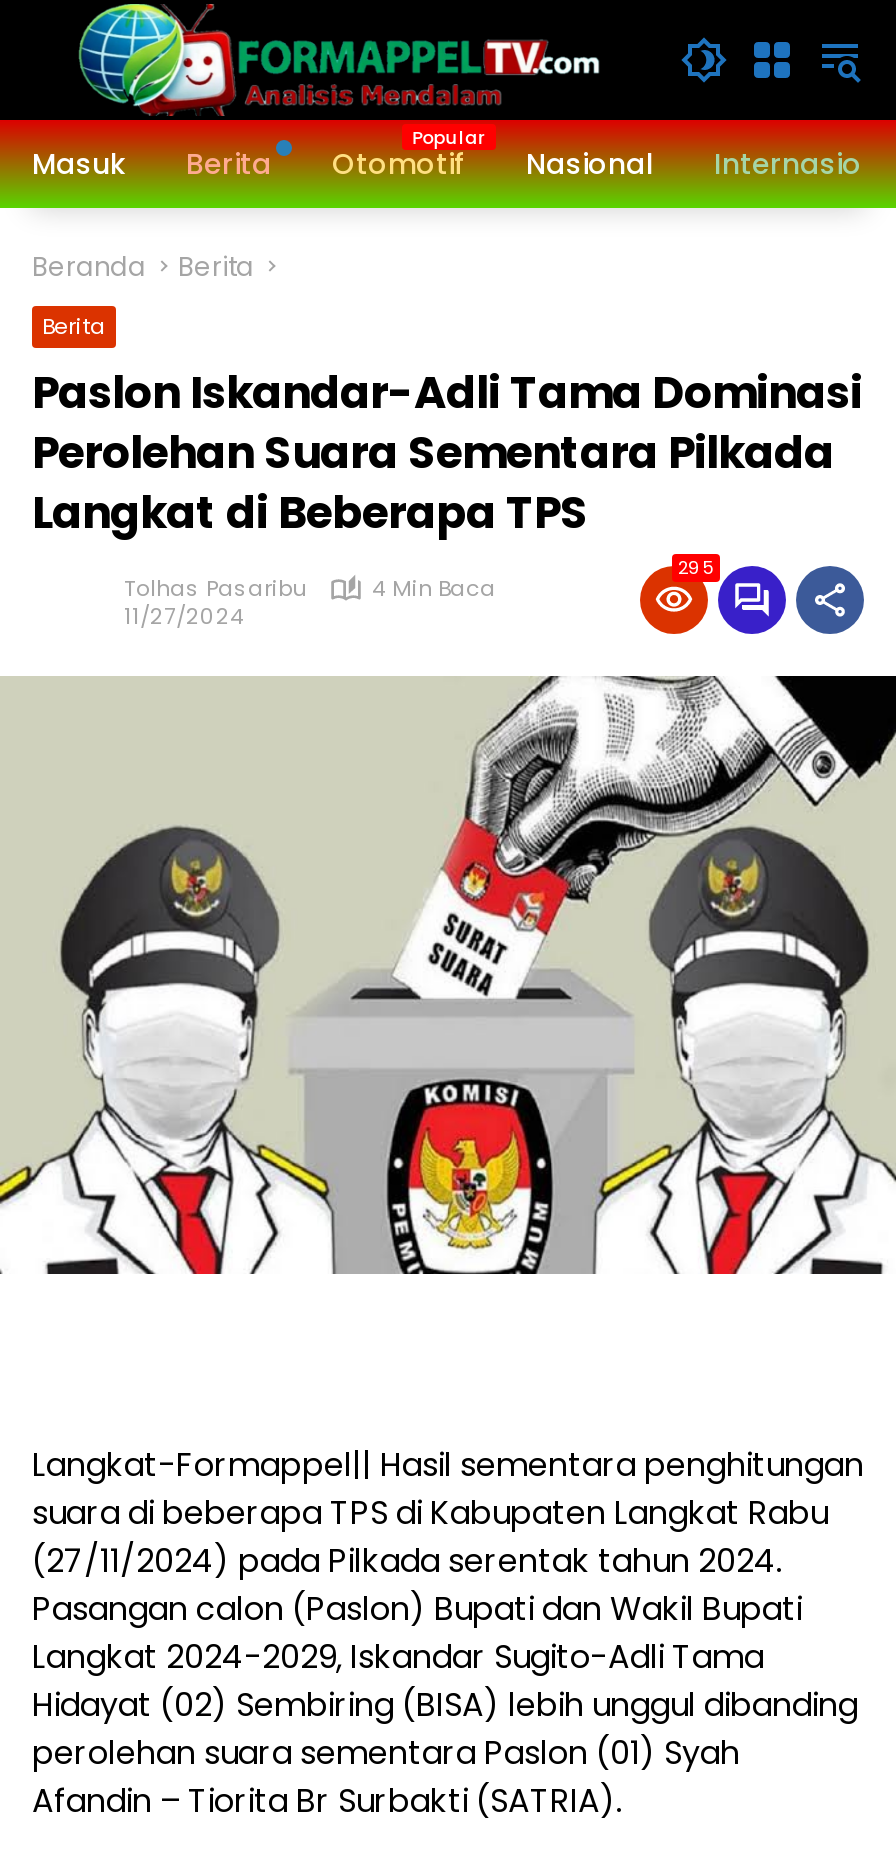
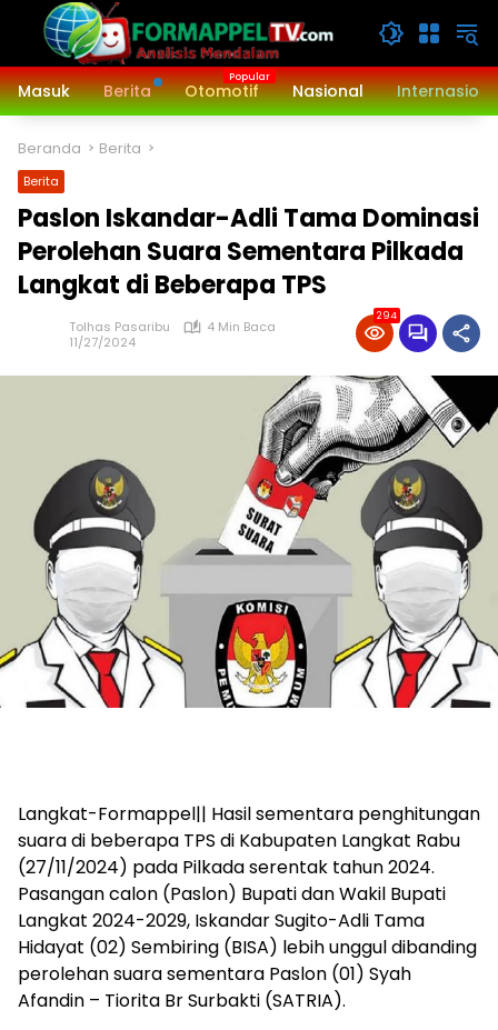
[678,556,714,580] 295 -> [377,309,397,322] 294

